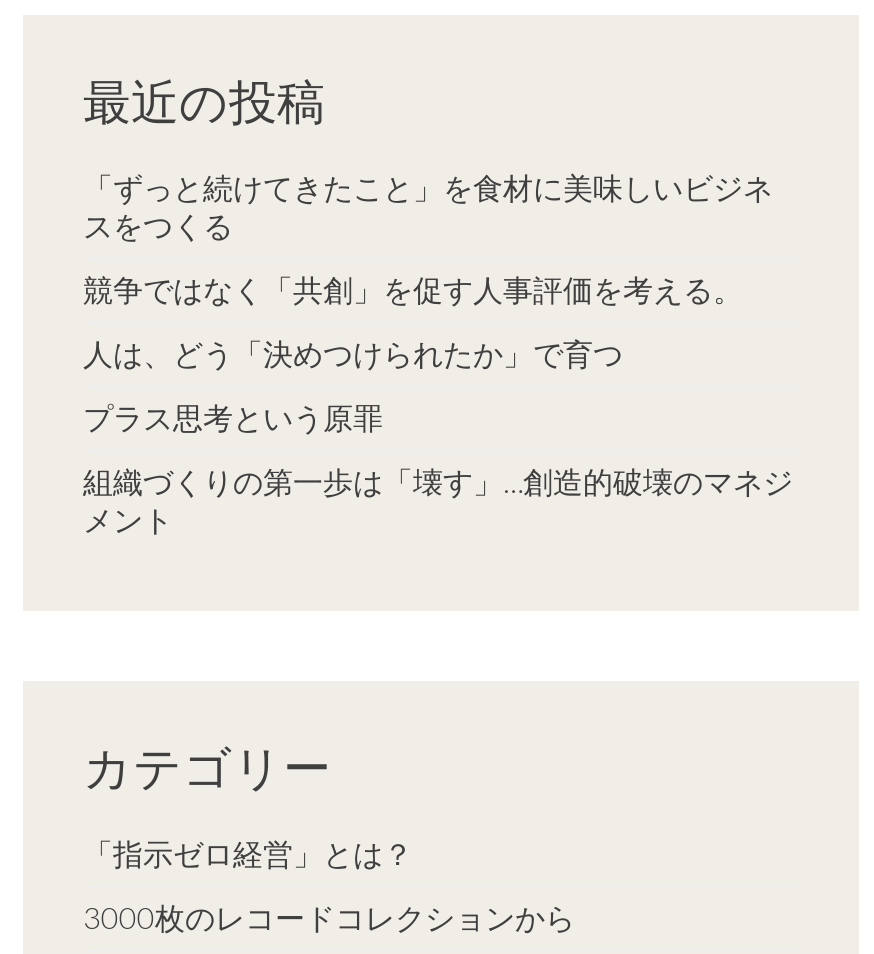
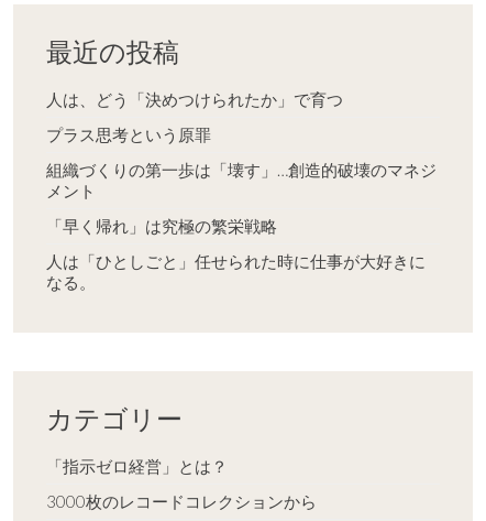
[83,169,773,307] 「ずっと続けてきたこと」を食材に美味しいビジネ | スをつくる | 競争ではなく「共創」を促す人事評価を考える。 -> none
moved [83,335,793,537] -> [46,89,437,200]: 人は、どう「決めつけられたか」で育つ | プラス思考という原罪 | 組織づくりの第一歩は「壊す」…創造的破壊のマネジ | メント
none -> [46,215,426,291] 「早く帰れ」は究極の繁栄戦略 | 人は「ひとしごと」任せられた時に仕事が大好きに | なる。

